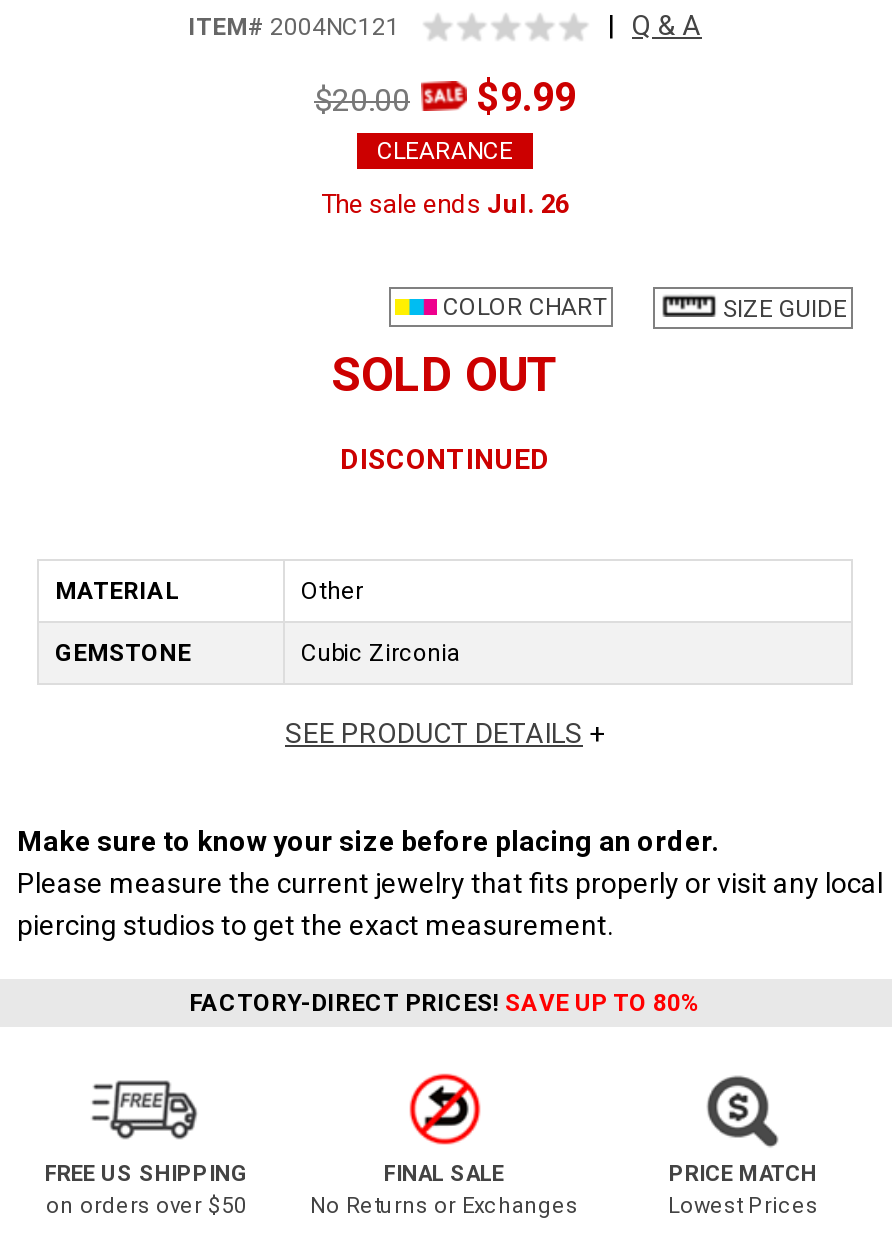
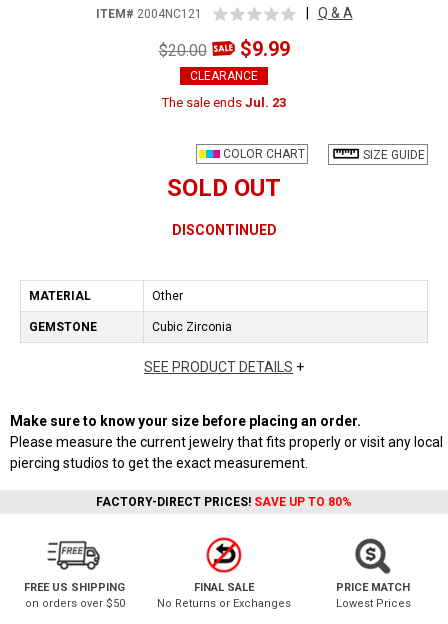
[321,189,569,219] The sale ends Jul. 26 -> [162,95,286,110] The sale ends Jul. 23

